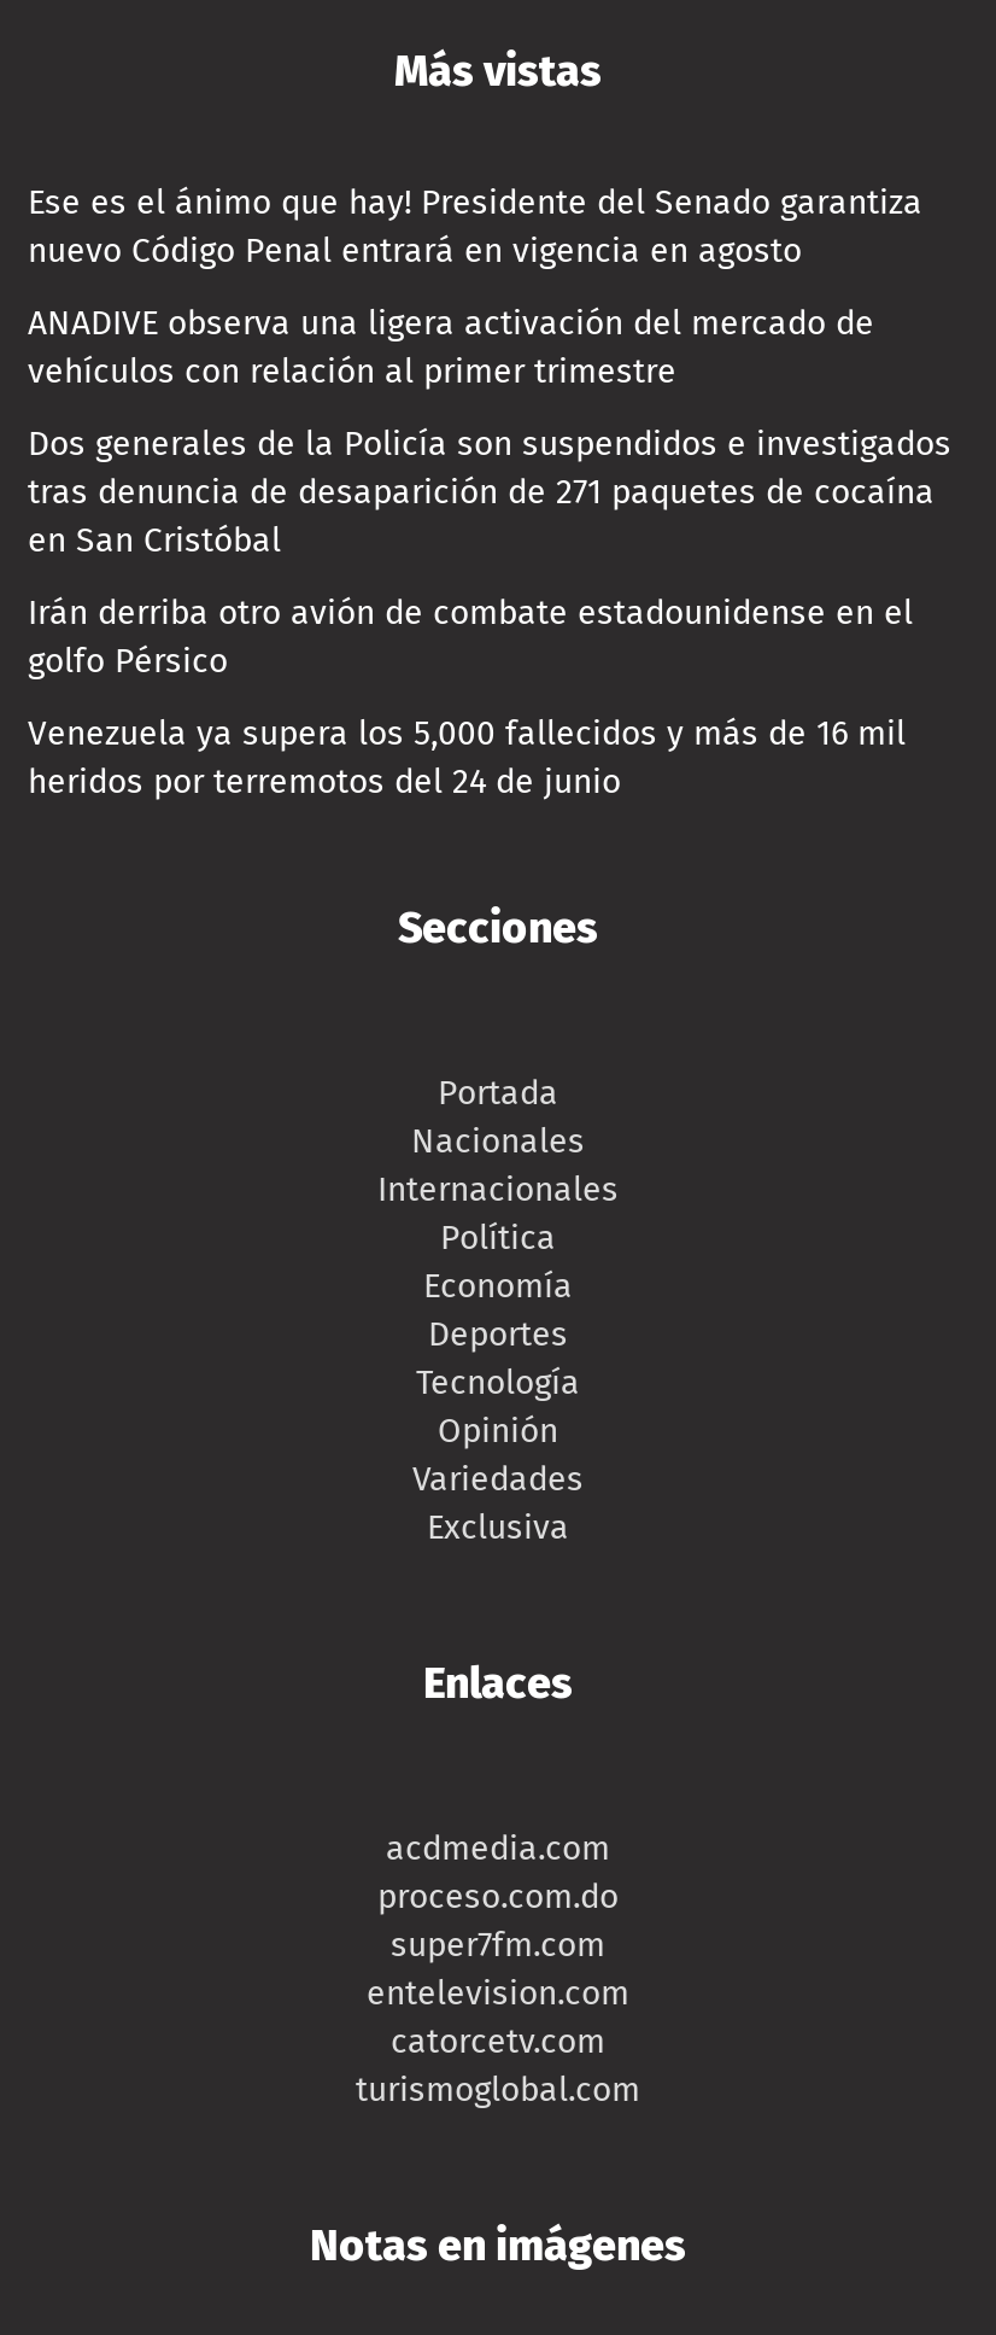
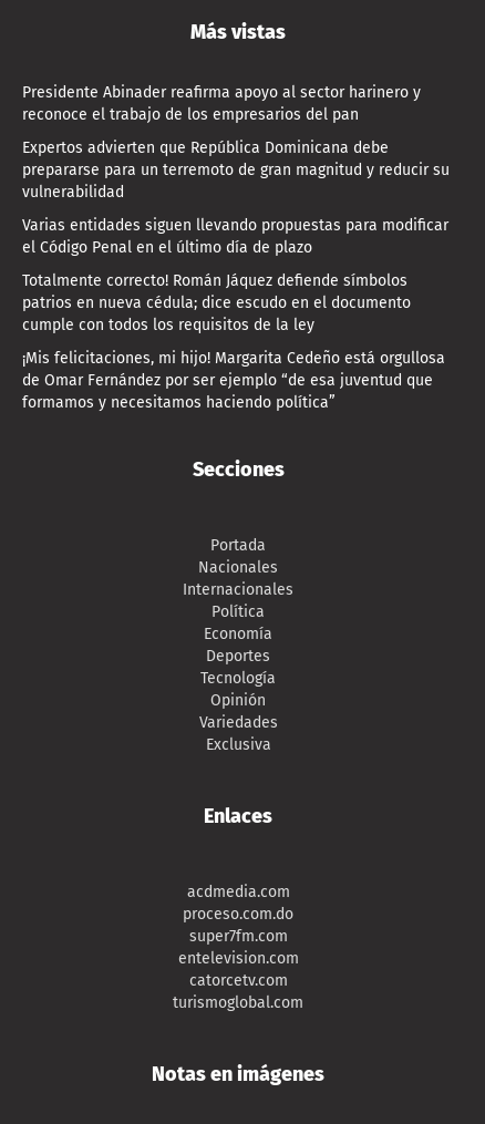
[28,181,922,271] Ese es el ánimo que hay! Presidente del Senado garantiza | nuevo Código Penal entrará en vigencia en agosto -> [22,83,421,124] Presidente Abinader reafirma apoyo al sector harinero y | reconoce el trabajo de los empresarios del pan
[28,302,874,391] ANADIVE observa una ligera activación del mercado de | vehículos con relación al primer trimestre -> [22,138,450,201] Expertos advierten que República Dominicana debe | prepararse para un terremoto de gran magnitud y reducir su | vulnerabilidad
[28,423,951,560] Dos generales de la Policía son suspendidos e investigados | tras denuncia de desaparición de 271 paquetes de cocaína | en San Cristóbal -> [22,215,448,256] Varias entidades siguen llevando propuestas para modificar | el Código Penal en el último día de plazo
[28,592,913,681] Irán derriba otro avión de combate estadounidense en el | golfo Pérsico -> [22,271,411,334] Totalmente correcto! Román Jáquez defiende símbolos | patrios en nueva cédula; dice escudo en el documento | cumple con todos los requisitos de la ley
[28,712,906,802] Venezuela ya supera los 5,000 fallecidos y más de 16 mil | heridos por terremotos del 24 de junio -> [22,348,445,412] ¡Mis felicitaciones, mi hijo! Margarita Cedeño está orgullosa | de Omar Fernández por ser ejemplo “de esa juventud que | formamos y necesitamos haciendo política”

